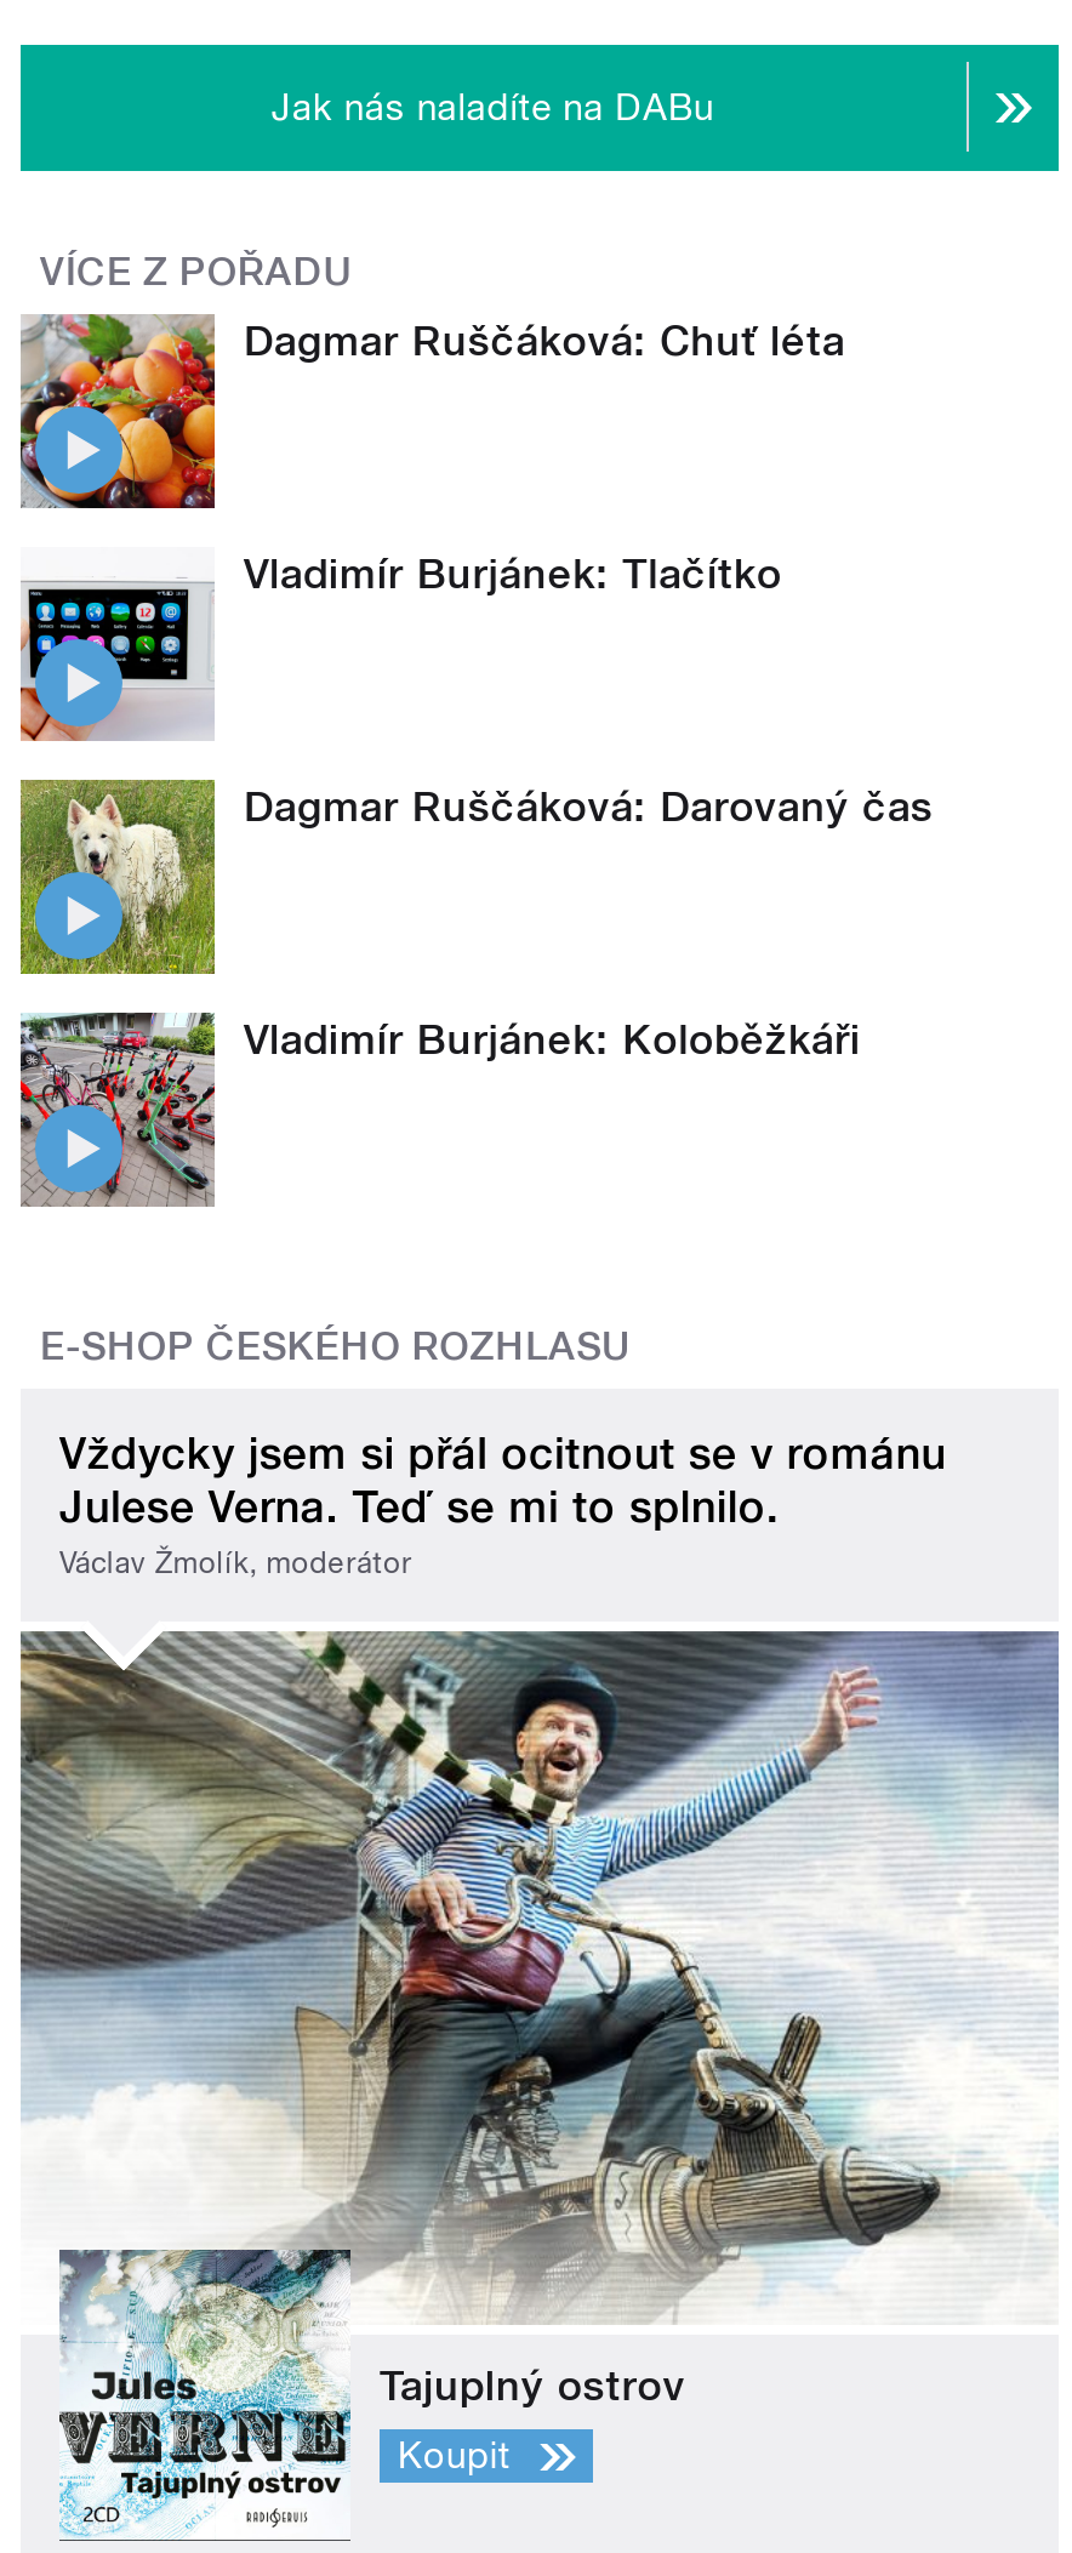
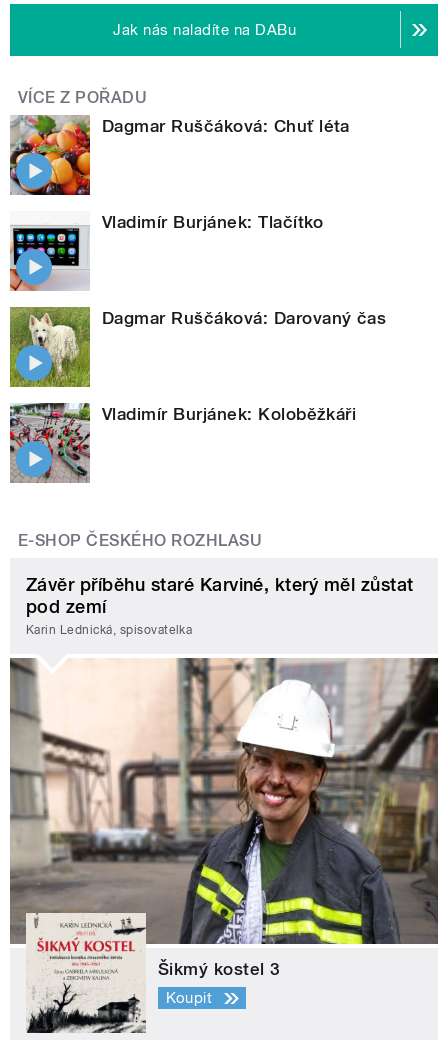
[59,1427,946,1581] Vždycky jsem si přál ocitnout se v románu | Julese Verna. Teď se mi to splnilo. | Václav Žmolík, moderátor -> [26,574,414,637] Závěr příběhu staré Karviné, který měl zůstat | pod zemí | Karin Lednická, spisovatelka
[21,1629,1059,2541] [image] | Tajuplný ostrov -> [9,657,439,1034] [image] | Šikmý kostel 3

